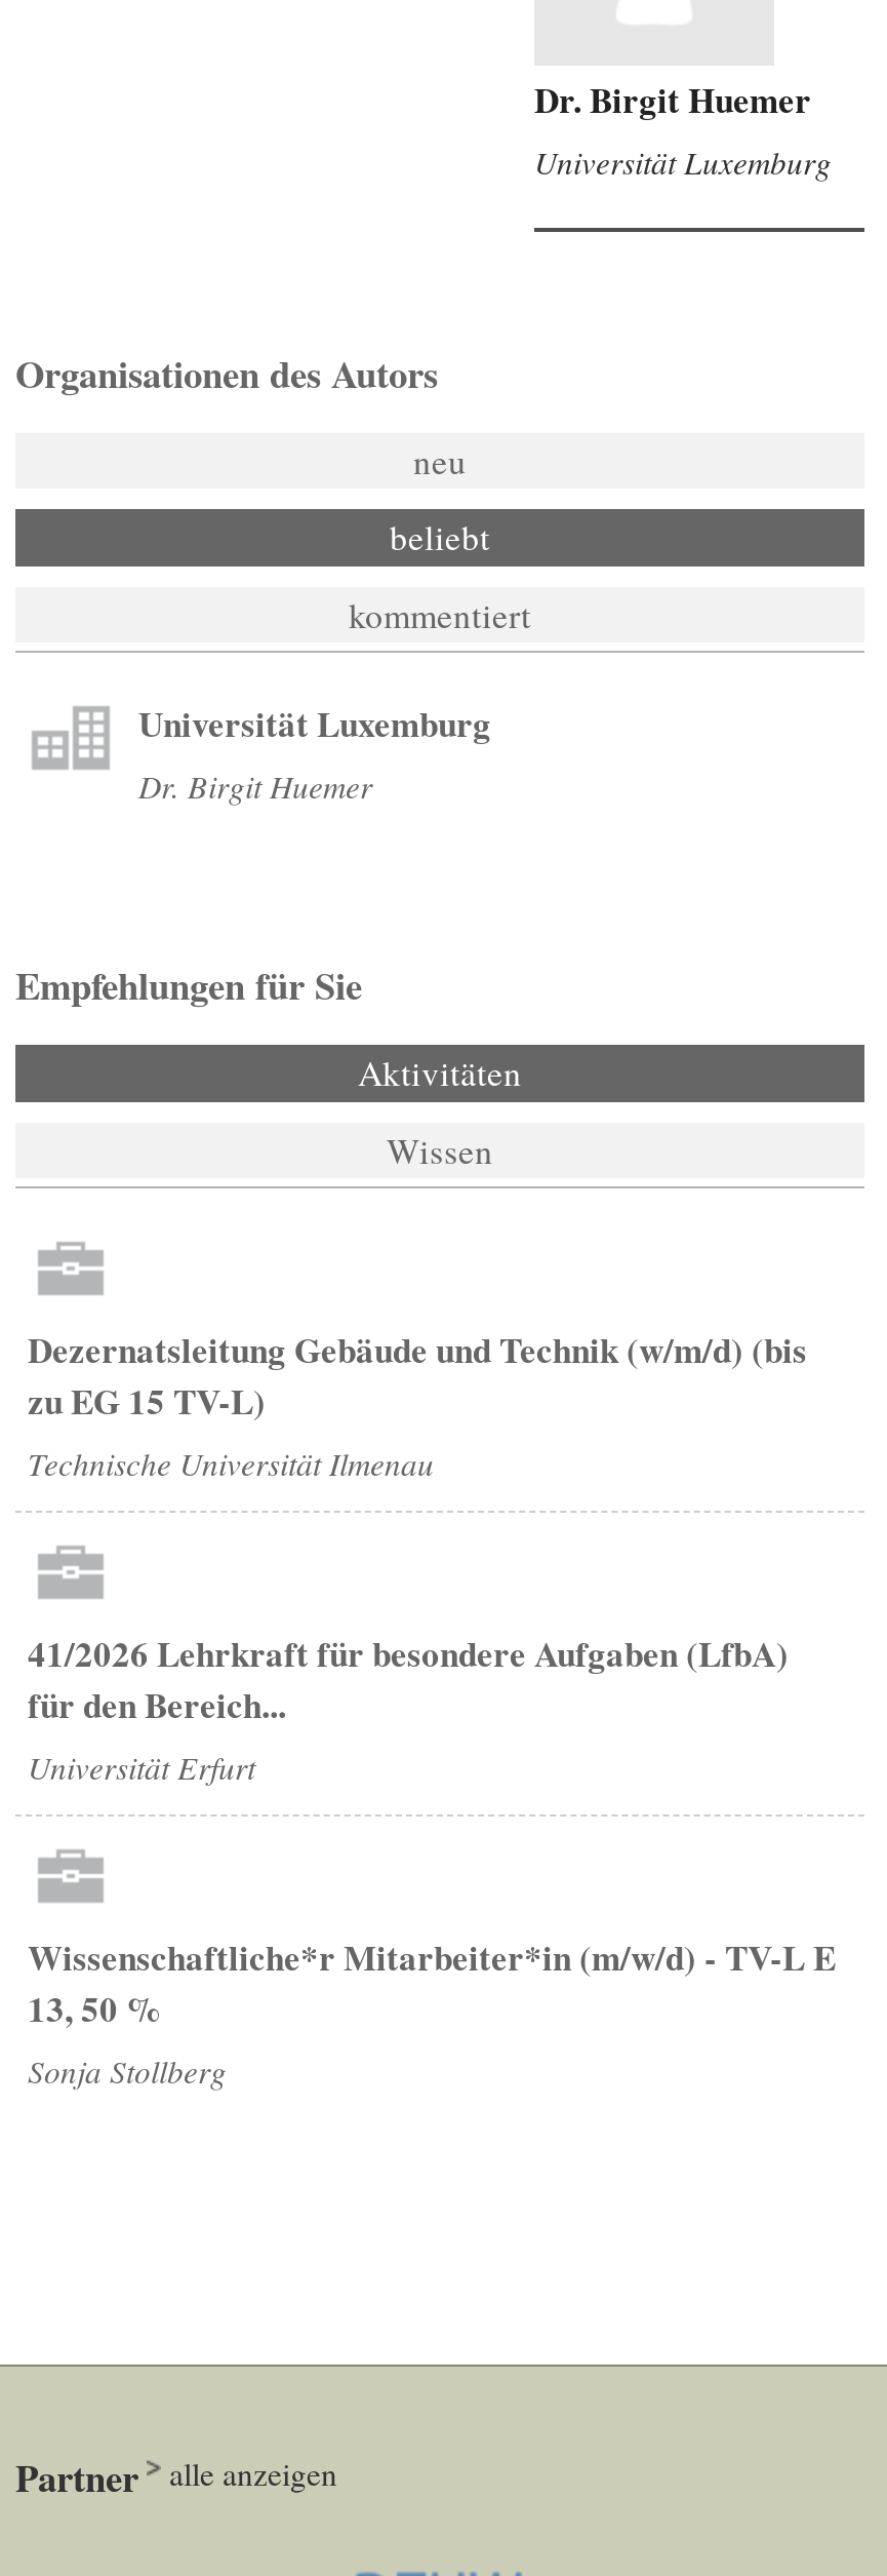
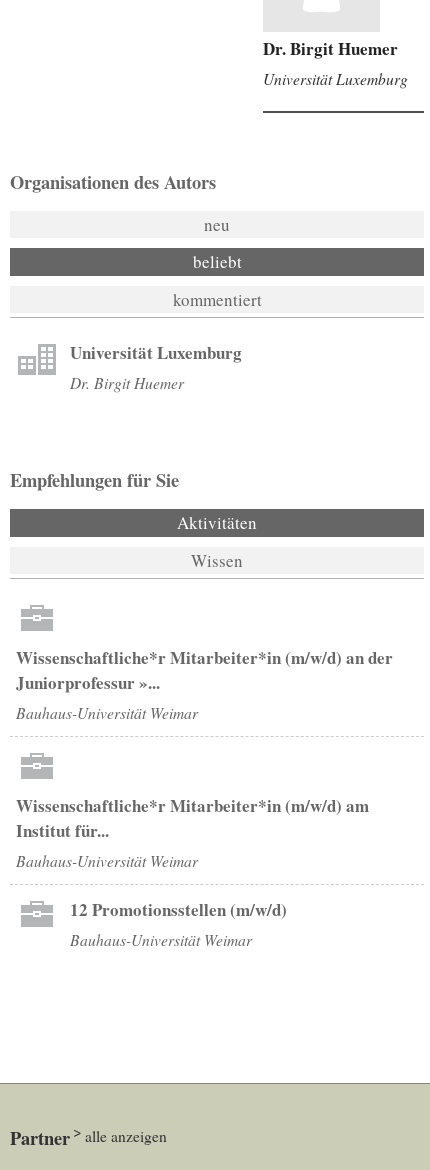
[28,1324,807,1484] Dezernatsleitung Gebäude und Technik (w/m/d) (bis | zu EG 15 TV-L) | Technische Universität Ilmenau -> [16,645,393,723] Wissenschaftliche*r Mitarbeiter*in (m/w/d) an der | Juniorprofessur »... | Bauhaus-Universität Weimar
[28,1627,789,1787] 41/2026 Lehrkraft für besondere Aufgaben (LfbA) | für den Bereich... | Universität Erfurt -> [16,793,369,871] Wissenschaftliche*r Mitarbeiter*in (m/w/d) am | Institut für... | Bauhaus-Universität Weimar
[28,1931,836,2091] Wissenschaftliche*r Mitarbeiter*in (m/w/d) - TV-L E | 13, 50 % | Sonja Stollberg -> [70,897,287,950] 12 Promotionsstellen (m/w/d) | Bauhaus-Universität Weimar

